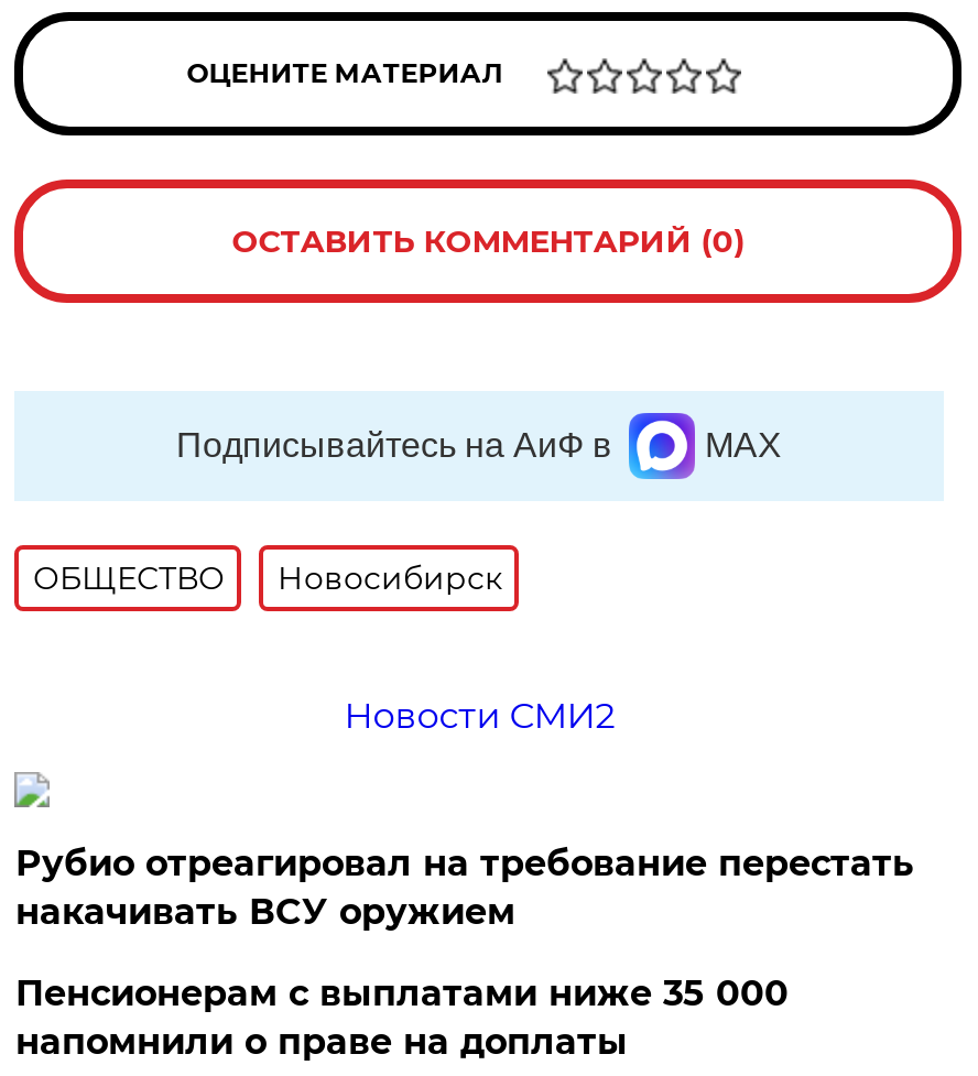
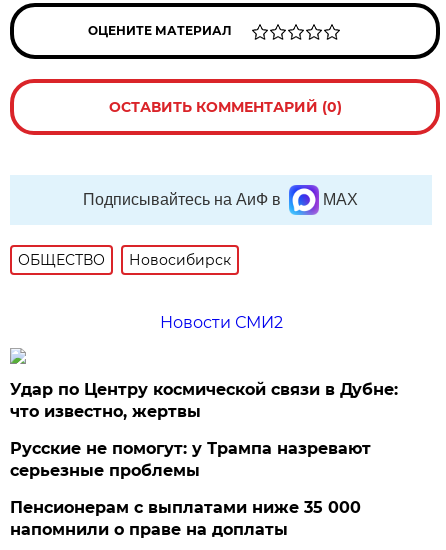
[15,843,914,933] Рубио отреагировал на требование перестать | накачивать ВСУ оружием -> [10,380,398,480] Удар по Центру космической связи в Дубне: | что известно, жертвы | Русские не помогут: у Трампа назревают | серьезные проблемы

